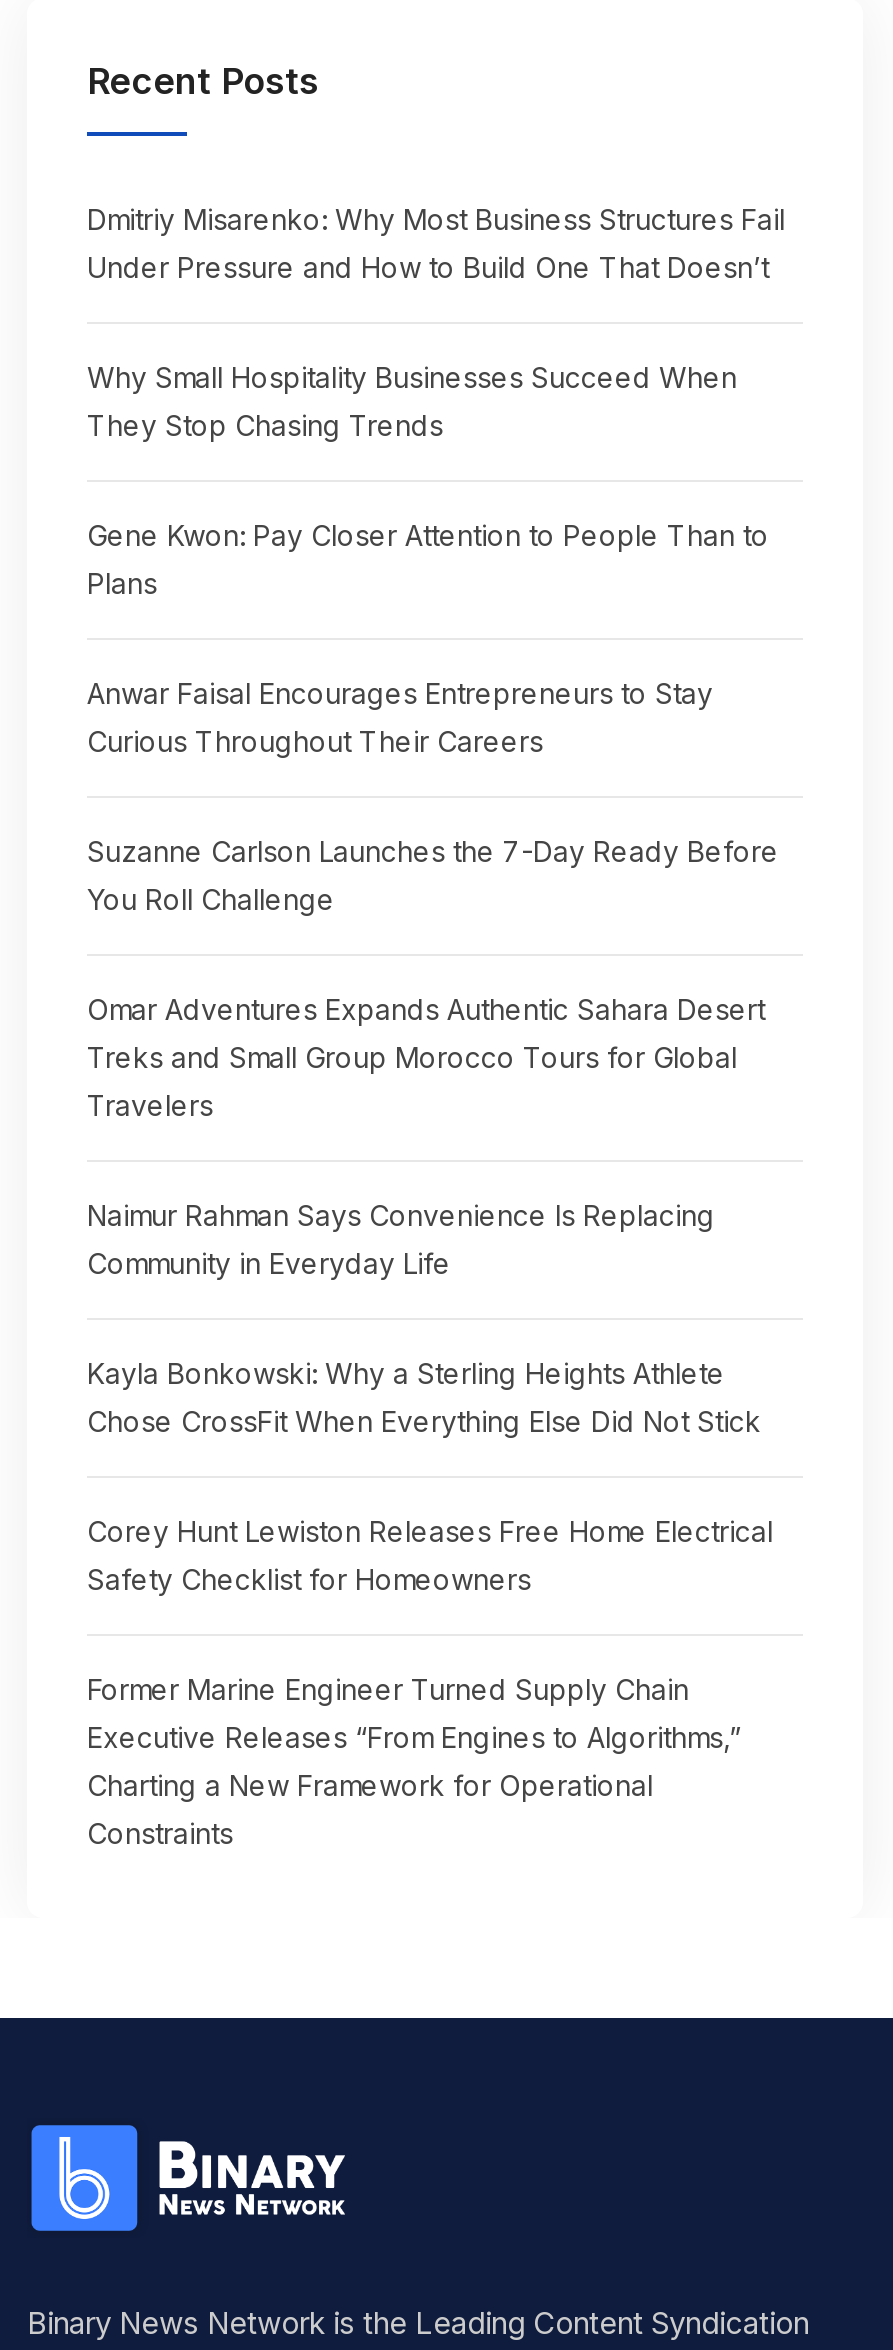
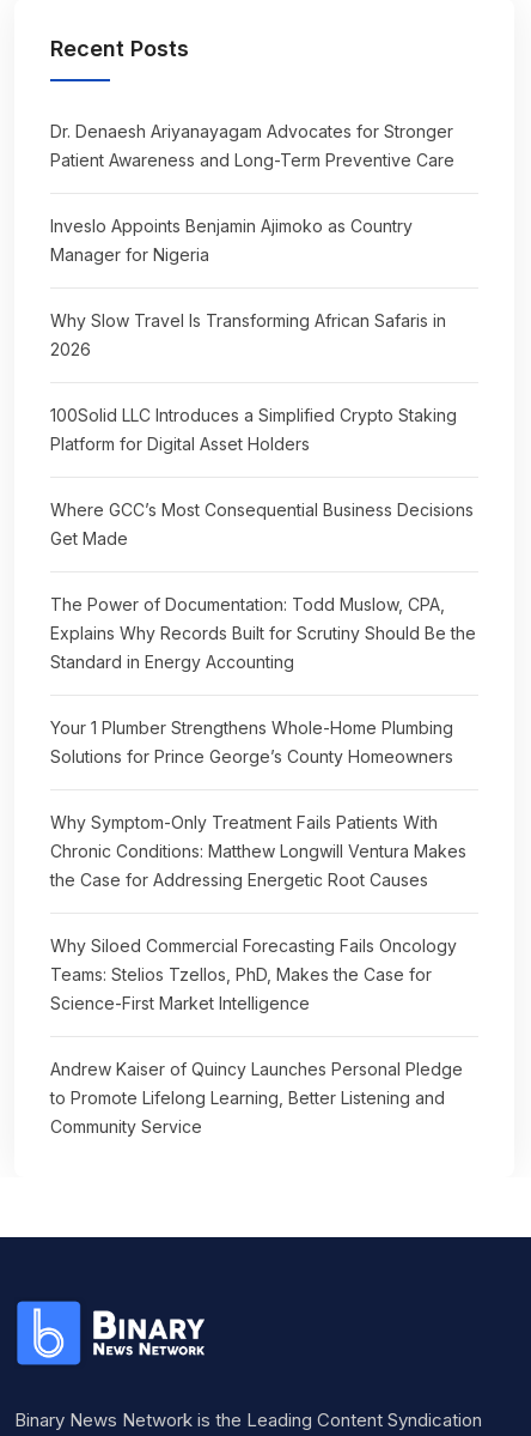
[87,202,785,284] Dmitriy Misarenko: Why Most Business Structures Fail | Under Pressure and How to Build One That Doesn’t -> [50,121,454,170] Dr. Denaesh Ariyanayagam Advocates for Stronger | Patient Awareness and Long-Term Preventive Care
[87,360,737,442] Why Small Hospitality Businesses Succeed When | They Stop Chasing Trends -> [50,216,413,265] Inveslo Appoints Benjamin Ajimoko as Country | Manager for Nigeria
[87,518,769,600] Gene Kwon: Pay Closer Attention to People Than to | Plans -> [50,310,446,359] Why Slow Travel Is Transforming African Safaris in | 2026
[87,676,713,758] Anwar Faisal Encourages Entrepreneurs to Stay | Curious Throughout Their Careers -> [50,405,457,454] 100Solid LLC Introduces a Simplified Crypto Staking | Platform for Digital Asset Holders
[87,834,779,916] Suzanne Carlson Launches the 7-Day Ready Before | You Roll Challenge -> [50,500,474,549] Where GCC’s Most Consequential Business Decisions | Get Made
[87,992,765,1122] Omar Adventures Expands Authentic Sahara Desert | Treks and Small Group Morocco Tours for Global | Travelers -> [50,594,476,672] The Power of Documentation: Todd Muslow, CPA, | Explains Why Records Built for Scrutiny Should Be the | Standard in Energy Accounting
[87,1198,715,1280] Naimur Rahman Says Convenience Is Replacing | Community in Everyday Life -> [50,718,453,767] Your 1 Plumber Strengthens Whole-Home Plumbing | Solutions for Prince George’s County Homeowners
[87,1356,761,1438] Kayla Bonkowski: Why a Sterling Heights Athlete | Chose CrossFit When Everything Else Did Not Stick -> [50,812,466,890] Why Symptom-Only Treatment Fails Patients With | Chronic Conditions: Matthew Longwill Ventura Makes | the Case for Addressing Energetic Root Causes
[87,1514,773,1596] Corey Hunt Lewiston Releases Free Home Electrical | Safety Checklist for Homeowners -> [50,935,457,1013] Why Siloed Commercial Forecasting Fails Oncology | Teams: Stelios Tzellos, PhD, Makes the Case for | Science-First Market Intelligence
[87,1672,741,1850] Former Marine Engineer Turned Supply Chain | Executive Releases “From Engines to Algorithms,” | Charting a New Framework for Operational | Constraints -> [50,1059,463,1137] Andrew Kaiser of Quincy Launches Personal Pledge | to Promote Lifelong Learning, Better Listening and | Community Service

